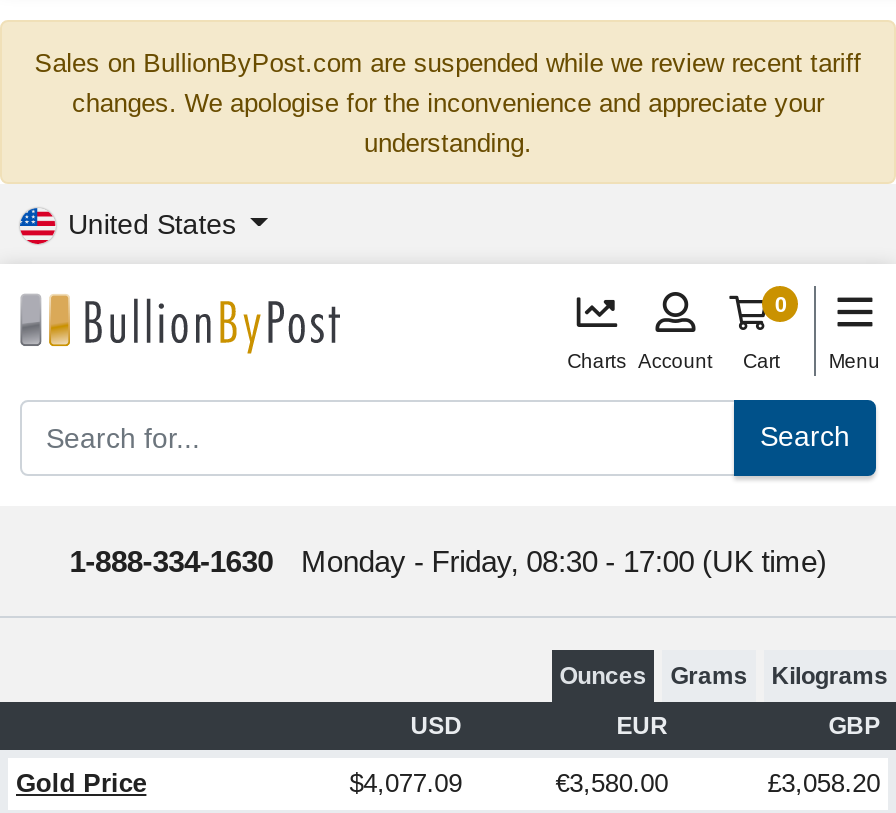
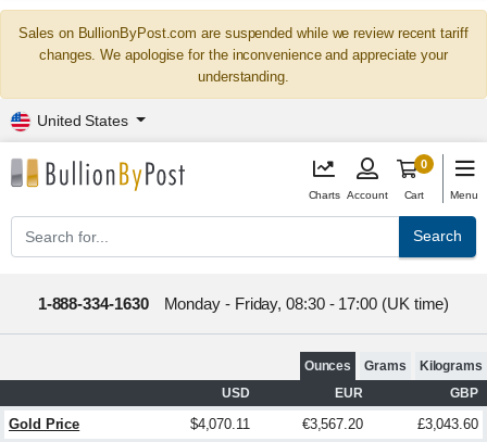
[349,768,462,798] $4,077.09 -> [190,416,250,432] $4,070.11
[555,768,668,798] €3,580.00 -> [302,416,363,432] €3,567.20
[767,768,880,798] £3,058.20 -> [417,416,478,432] £3,043.60

